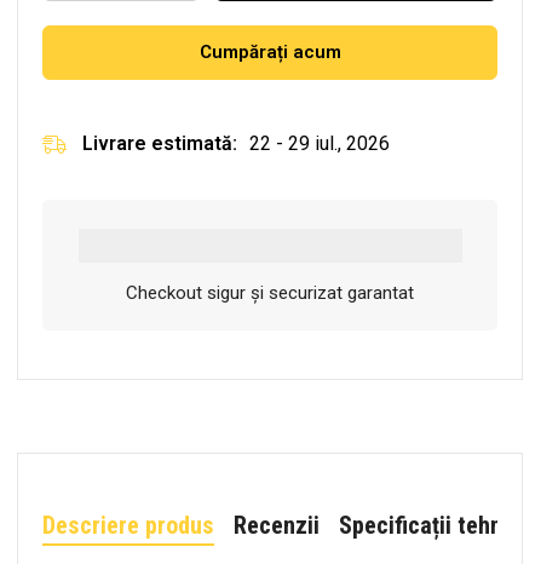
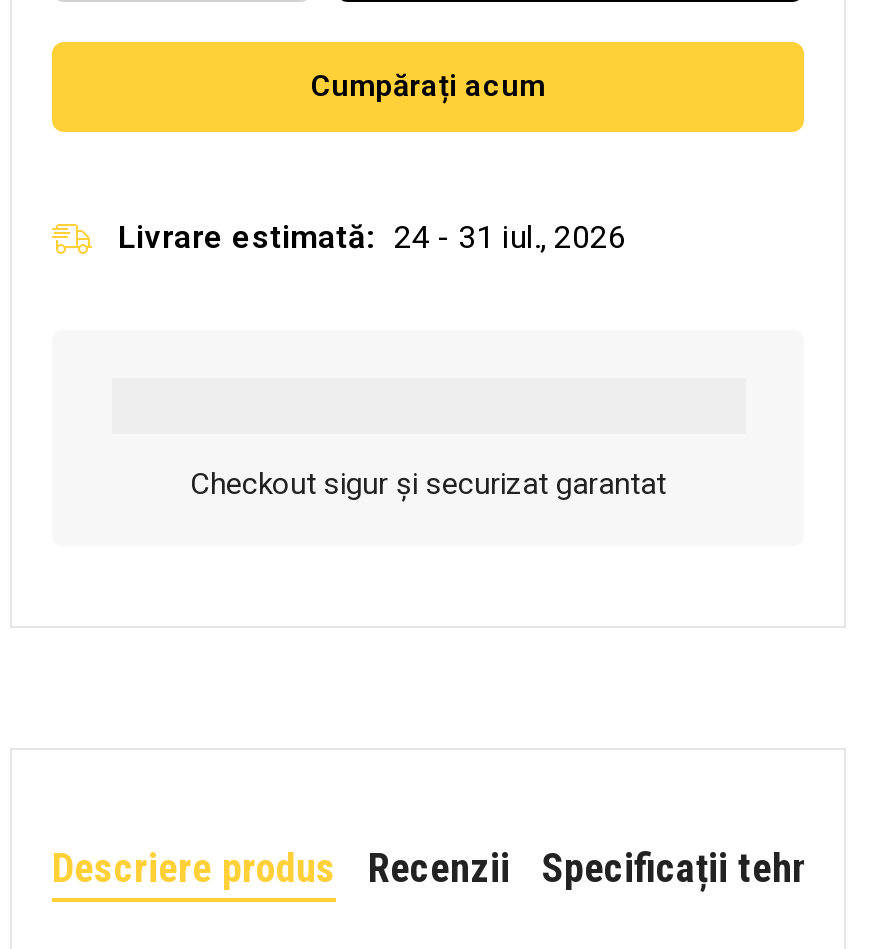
[82,132,390,155] Livrare estimată: 22 - 29 iul., 2026 -> [118,218,626,256] Livrare estimată: 24 - 31 iul., 2026

